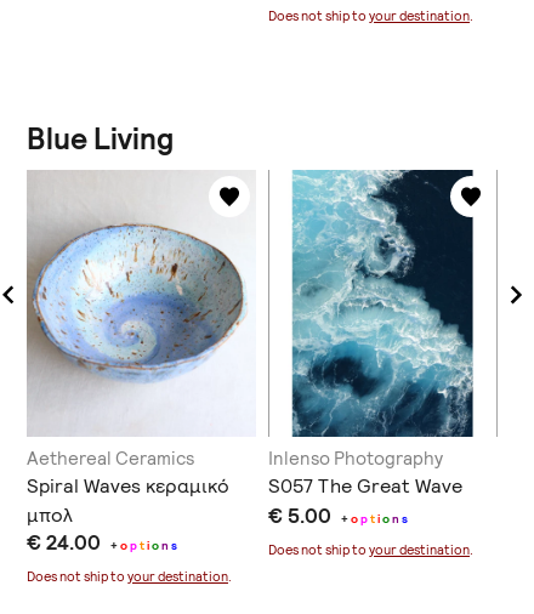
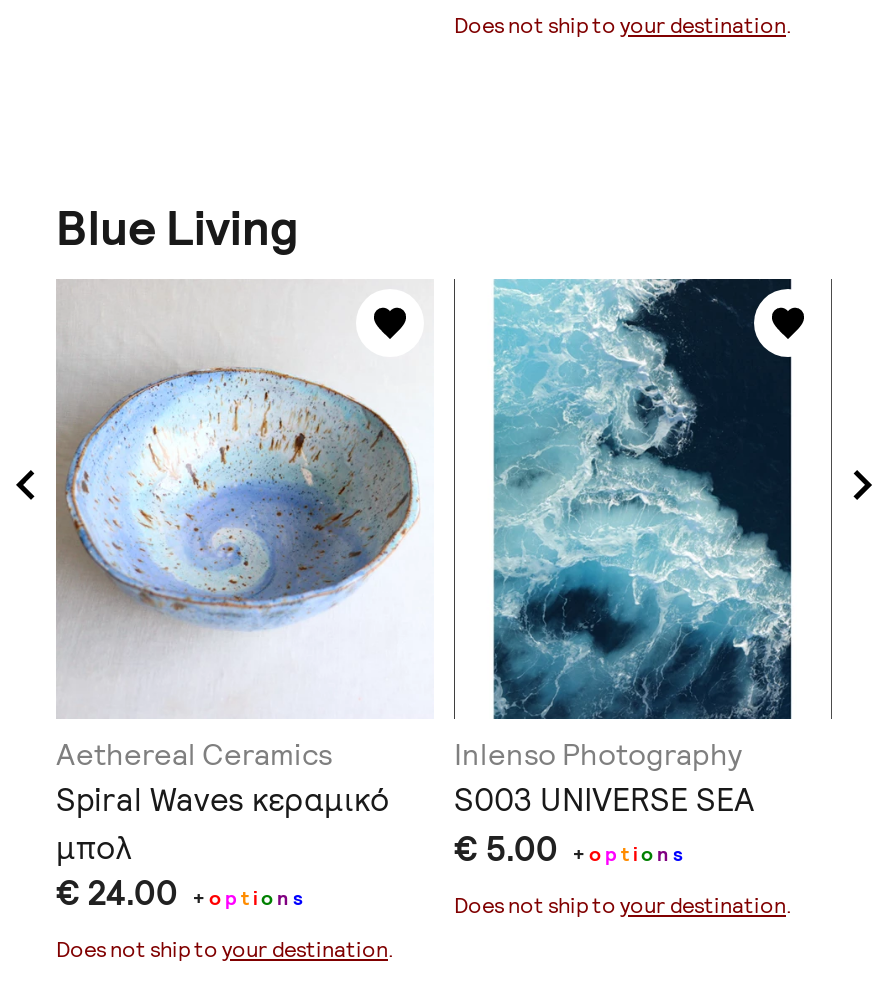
[268,474,462,499] S057 The Great Wave -> [454,780,754,822] S003 UNIVERSE SEA

